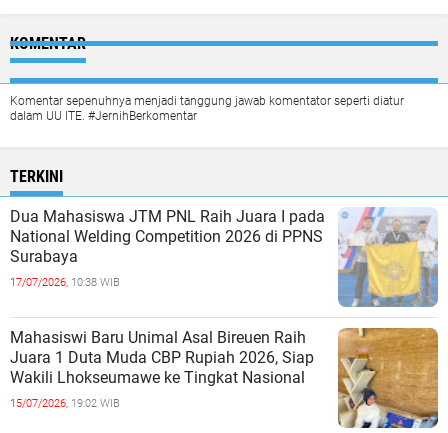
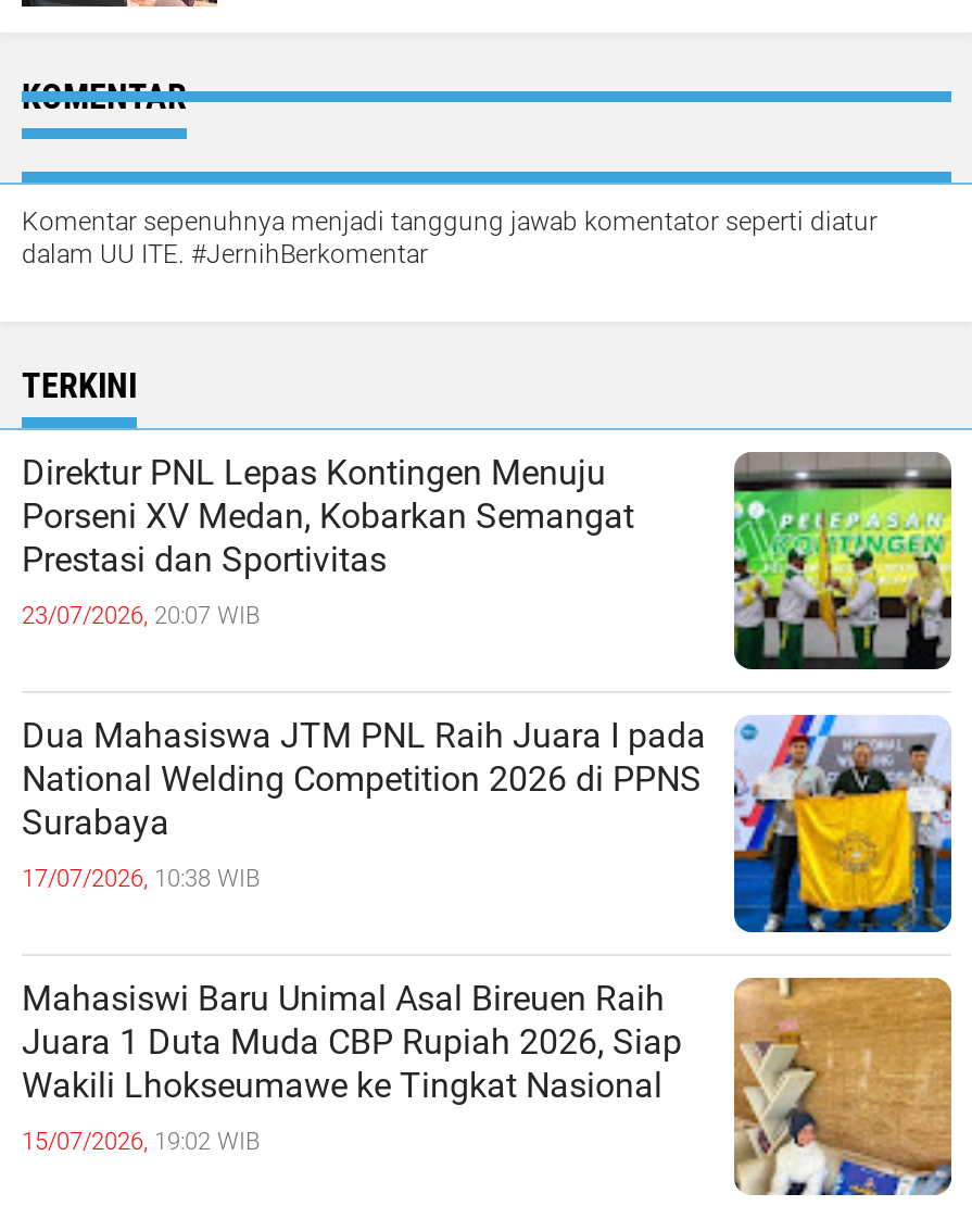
none -> [22,451,634,630] Direktur PNL Lepas Kontingen Menuju | Porseni XV Medan, Kobarkan Semangat | Prestasi dan Sportivitas | 23/07/2026, 20:07 WIB
none -> [732,450,954,671] [image]
moved [337,208,439,308] -> [734,715,951,932]: [image]

